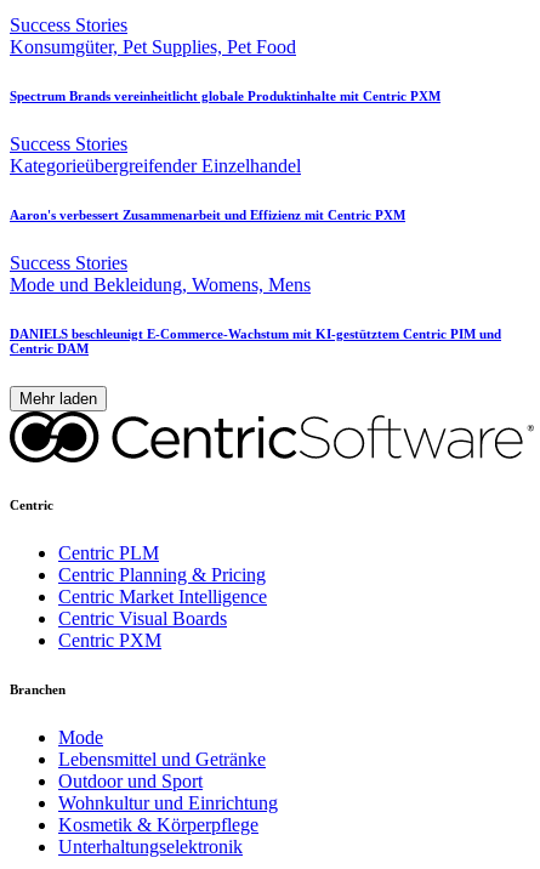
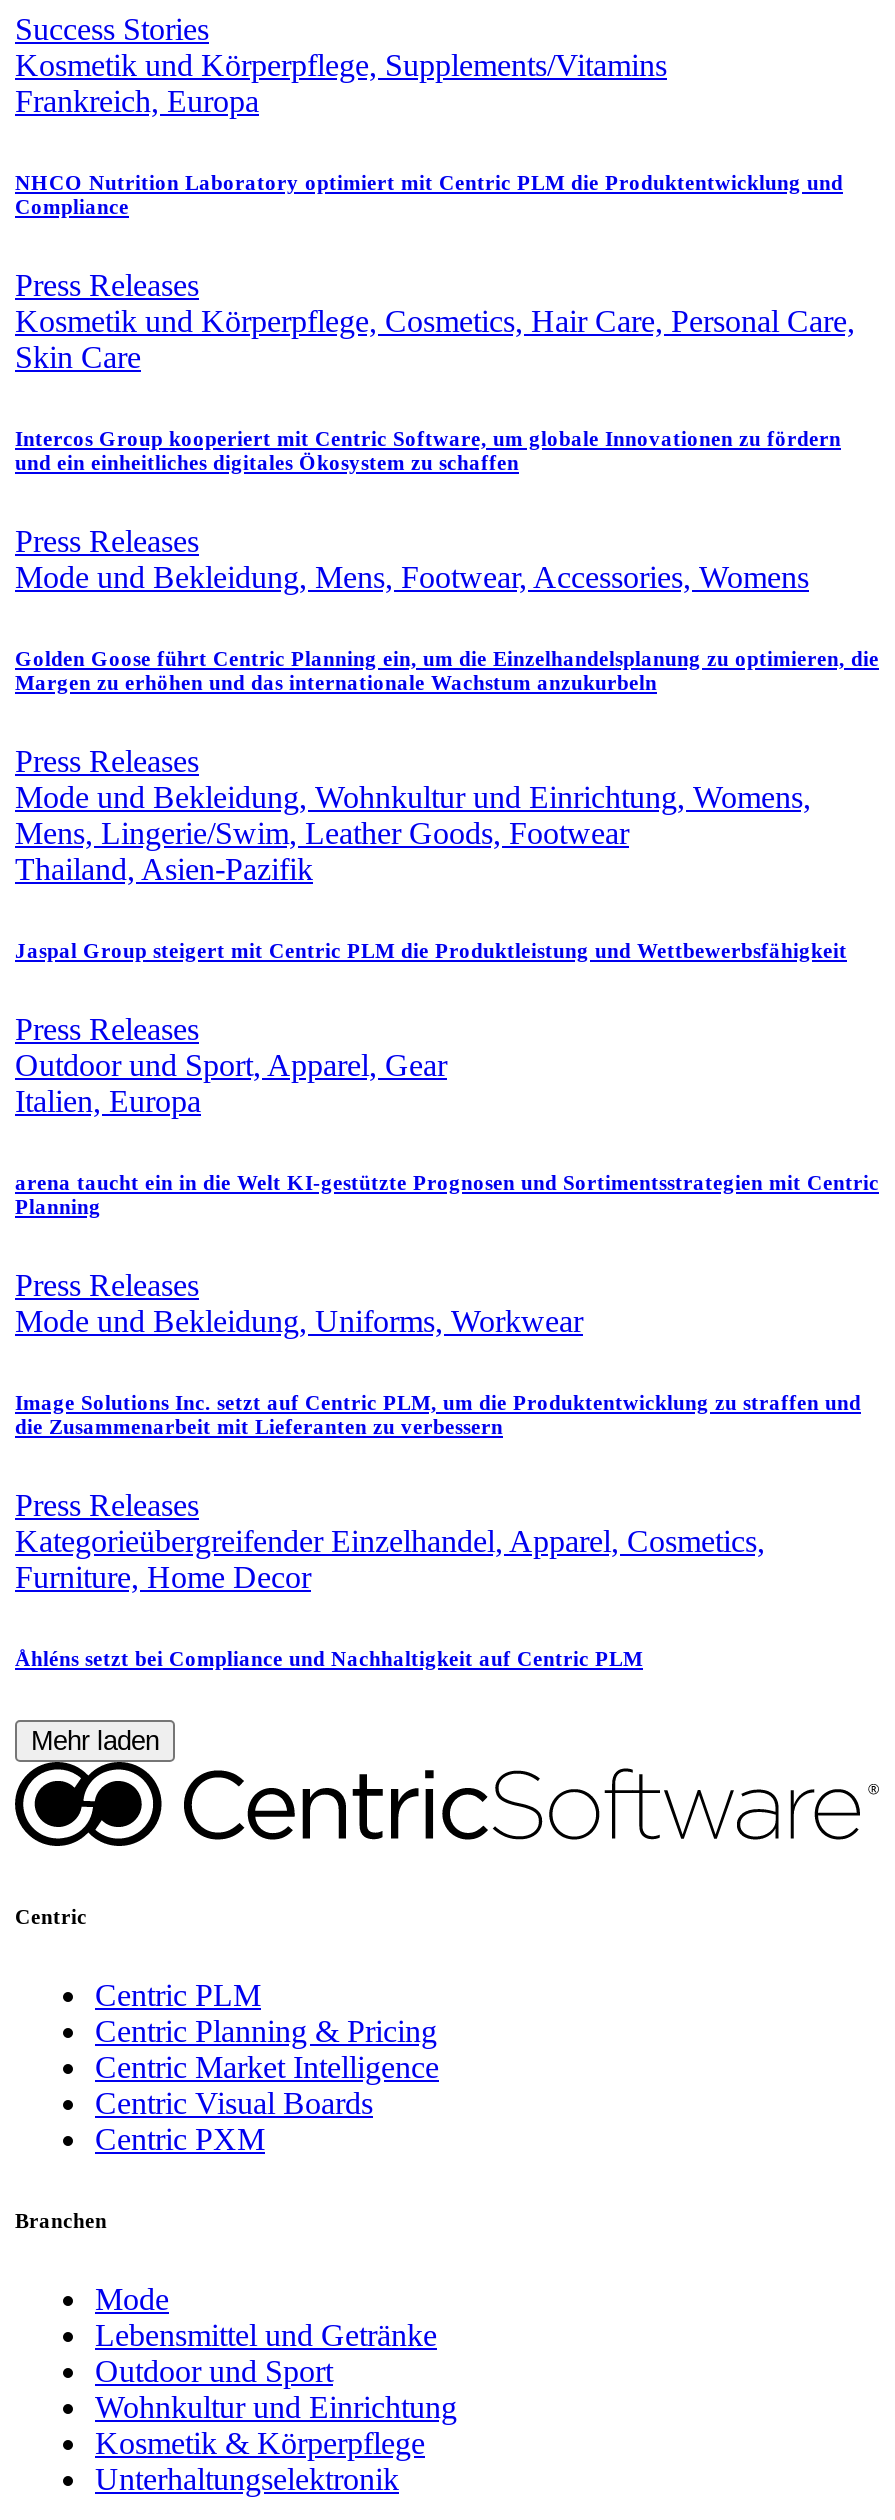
[10,36,501,355] Konsumgüter, Pet Supplies, Pet Food | Spectrum Brands vereinheitlicht globale Produktinhalte mit Centric PXM | Success Stories | Kategorieübergreifender Einzelhandel | Aaron's verbessert Zusammenarbeit und Effizienz mit Centric PXM | Success Stories | Mode und Bekleidung, Womens, Mens | DANIELS beschleunigt E-Commerce-Wachstum mit KI-gestütztem Centric PIM und | Centric DAM -> [15,48,879,1669] Kosmetik und Körperpflege, Supplements/Vitamins | Frankreich, Europa | NHCO Nutrition Laboratory optimiert mit Centric PLM die Produktentwicklung und | Compliance | Press Releases | Kosmetik und Körperpflege, Cosmetics, Hair Care, Personal Care, | Skin Care | Intercos Group kooperiert mit Centric Software, um globale Innovationen zu fördern | und ein einheitliches digitales Ökosystem zu schaffen | Press Releases | Mode und Bekleidung, Mens, Footwear, Accessories, Womens | Golden Goose führt Centric Planning ein, um die Einzelhandelsplanung zu optimieren, die | Margen zu erhöhen und das internationale Wachstum anzukurbeln | Press Releases | Mode und Bekleidung, Wohnkultur und Einrichtung, Womens, | Mens, Lingerie/Swim, Leather Goods, Footwear | Thailand, Asien-Pazifik | Jaspal Group steigert mit Centric PLM die Produktleistung und Wettbewerbsfähigkeit | Press Releases | Outdoor und Sport, Apparel, Gear | Italien, Europa | arena taucht ein in die Welt KI-gestützte Prognosen und Sortimentsstrategien mit Centric | Planning | Press Releases | Mode und Bekleidung, Uniforms, Workwear | Image Solutions Inc. setzt auf Centric PLM, um die Produktentwicklung zu straffen und | die Zusammenarbeit mit Lieferanten zu verbessern | Press Releases | Kategorieübergreifender Einzelhandel, Apparel, Cosmetics, | Furniture, Home Decor | Åhléns setzt bei Compliance und Nachhaltigkeit auf Centric PLM

